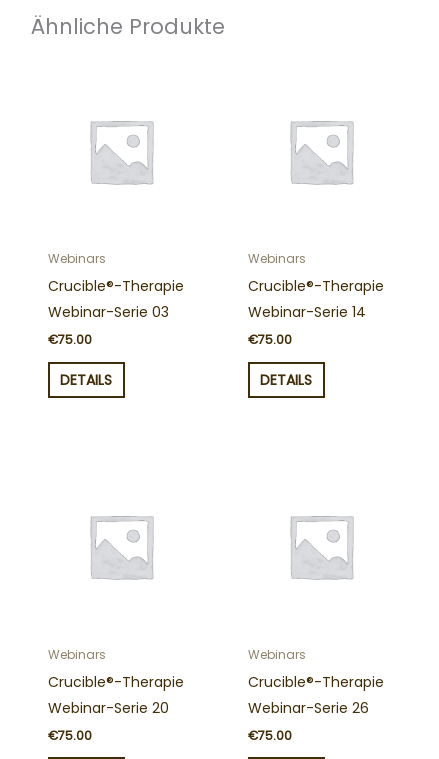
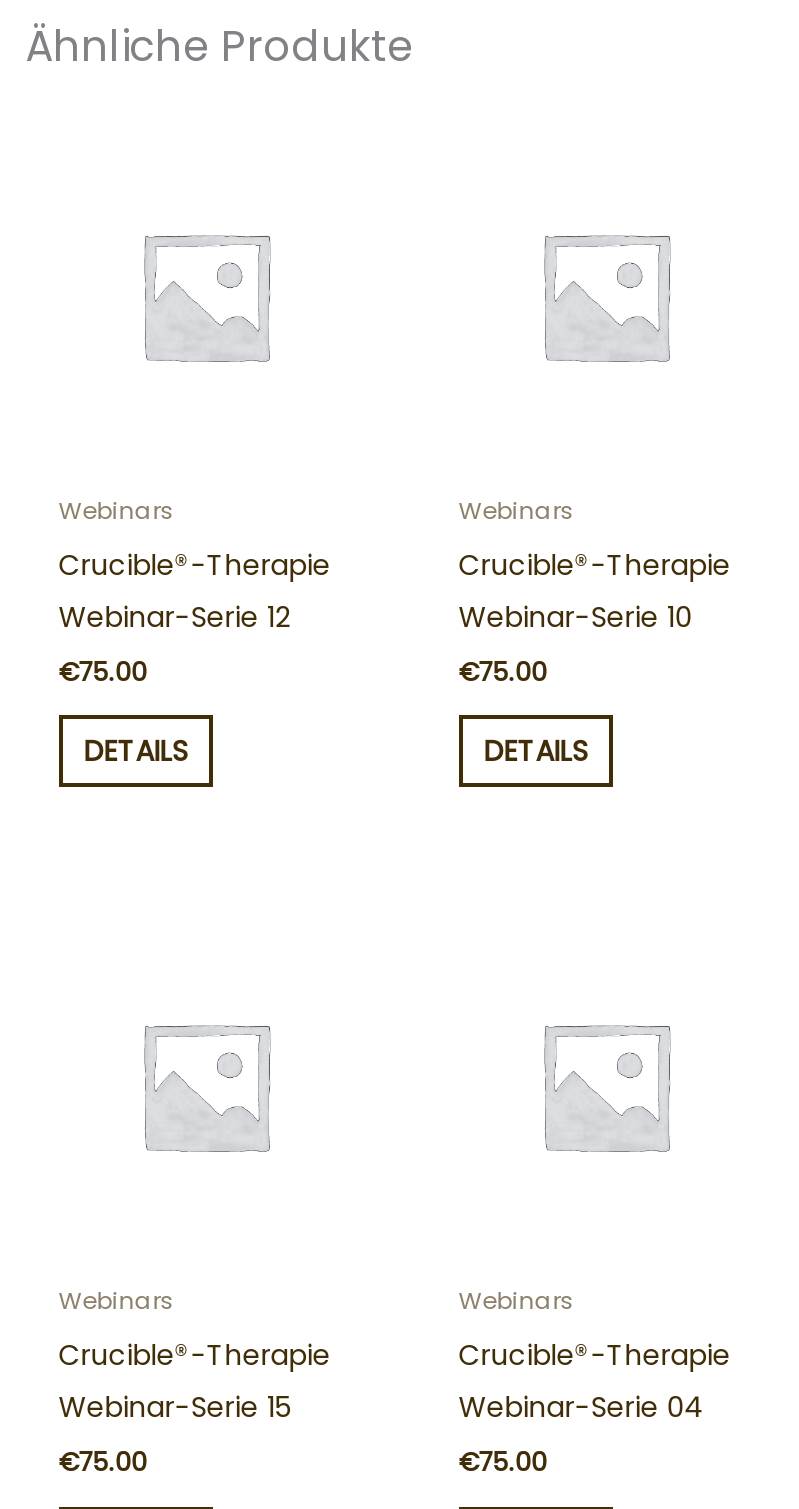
[48,302,169,322] Webinar-Serie 03 -> [59,598,291,638] Webinar-Serie 12
[248,302,366,322] Webinar-Serie 14 -> [459,598,693,638] Webinar-Serie 10
[48,697,169,717] Webinar-Serie 20 -> [59,1388,291,1428] Webinar-Serie 15
[248,697,369,717] Webinar-Serie 26 -> [459,1388,705,1428] Webinar-Serie 04

